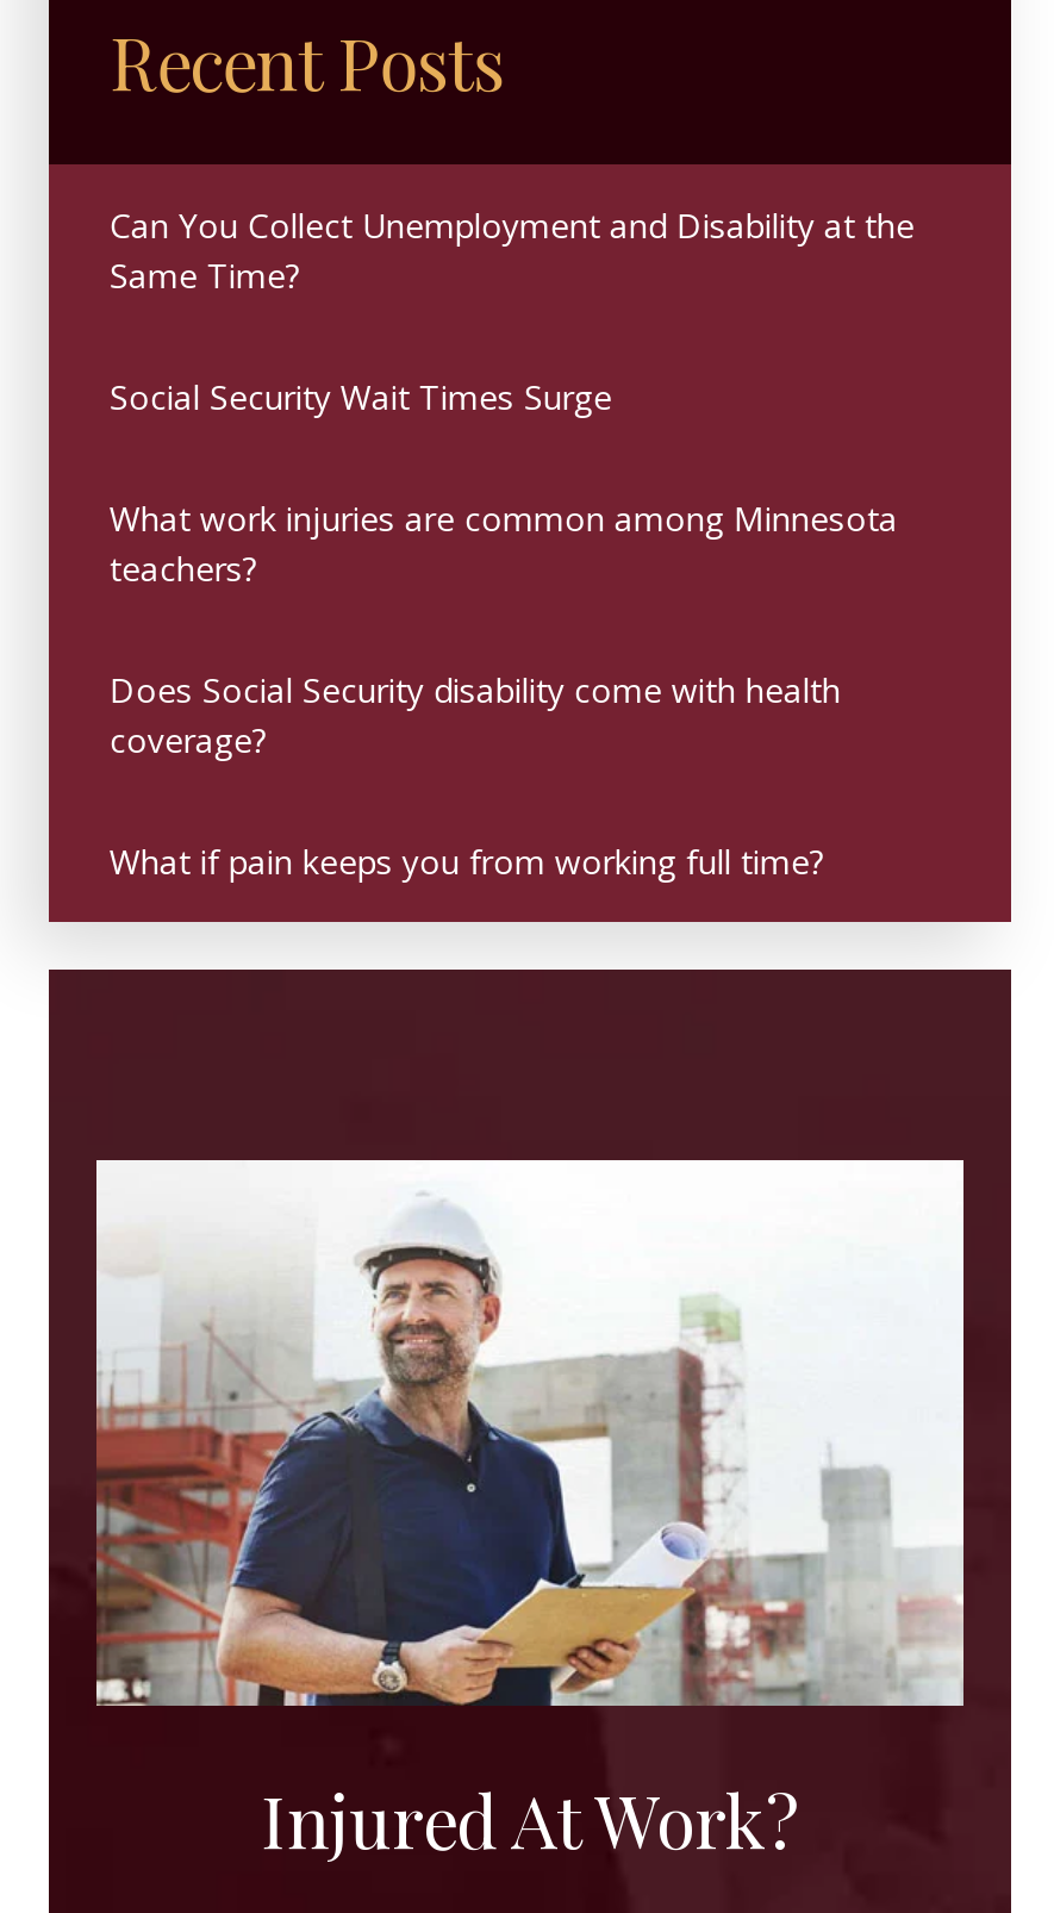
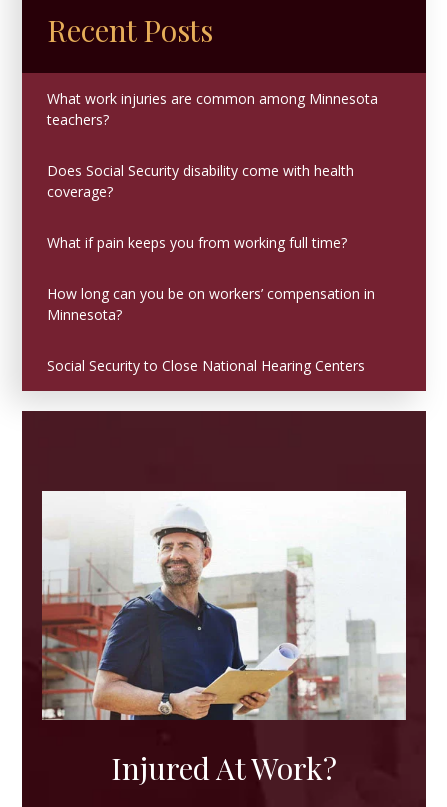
[109,202,914,419] Can You Collect Unemployment and Disability at the | Same Time? | Social Security Wait Times Surge -> none
moved [109,496,898,884] -> [47,89,378,252]: What work injuries are common among Minnesota | teachers? | Does Social Security disability come with health | coverage? | What if pain keeps you from working full time?
none -> [47,284,375,375] How long can you be on workers’ compensation in | Minnesota? | Social Security to Close National Hearing Centers

